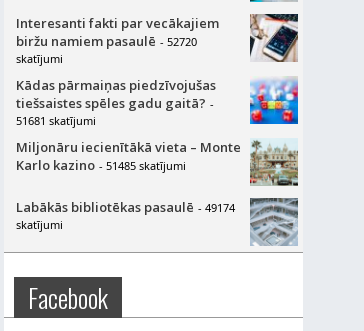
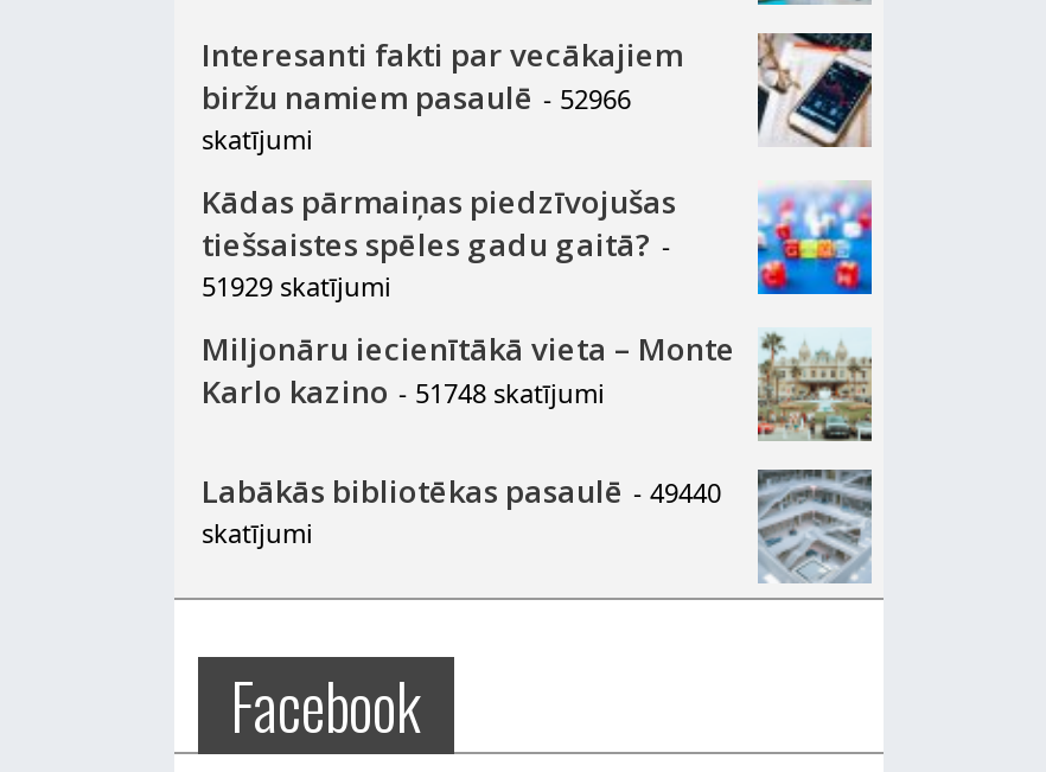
[15,32,196,50] biržu namiem pasaulē - 52720 -> [202,76,631,119] biržu namiem pasaulē - 52966
[15,113,95,128] 51681 skatījumi -> [202,268,391,304] 51929 skatījumi
[15,156,185,174] Karlo kazino - 51485 skatījumi -> [202,370,605,413] Karlo kazino - 51748 skatījumi
[15,198,234,216] Labākās bibliotēkas pasaulē - 49174 -> [202,470,721,513] Labākās bibliotēkas pasaulē - 49440

